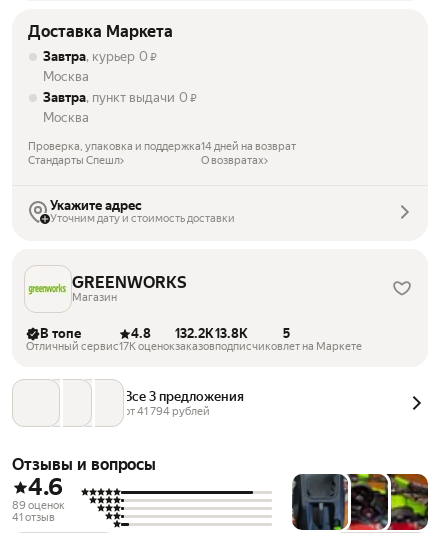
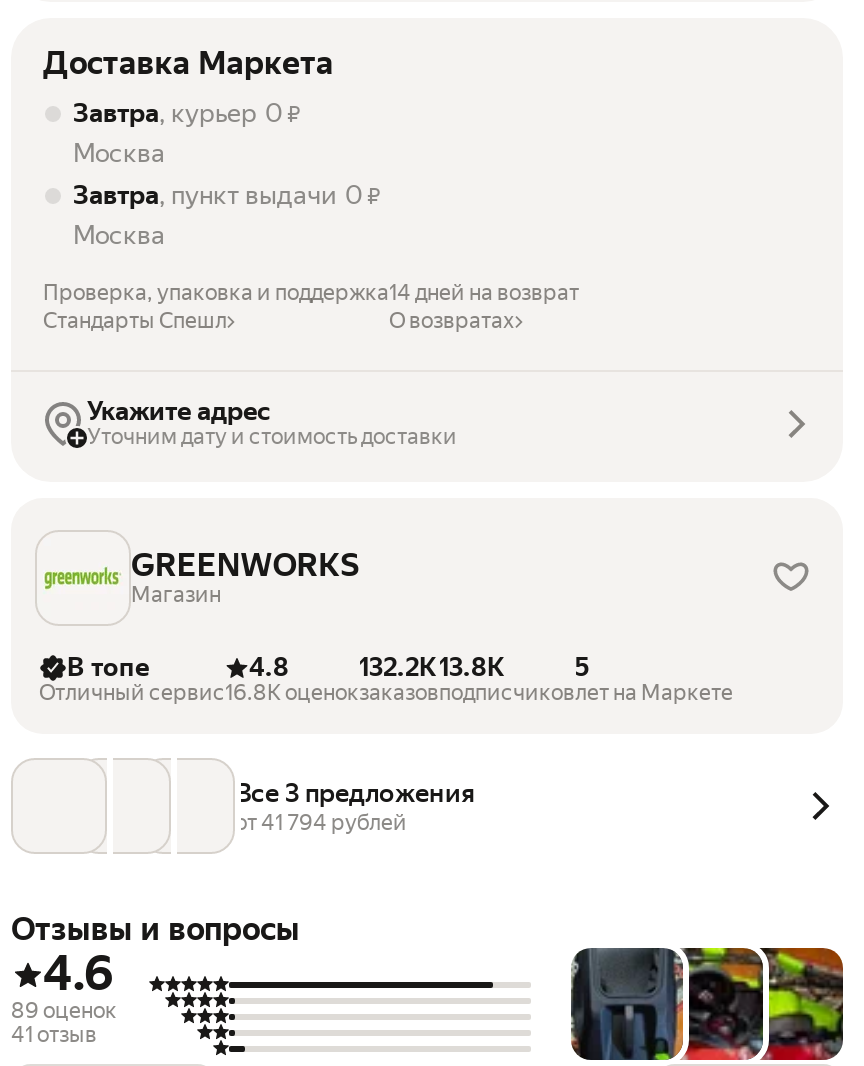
[119,340,175,353] 17K оценок -> [225,680,359,706] 16.8K оценок

